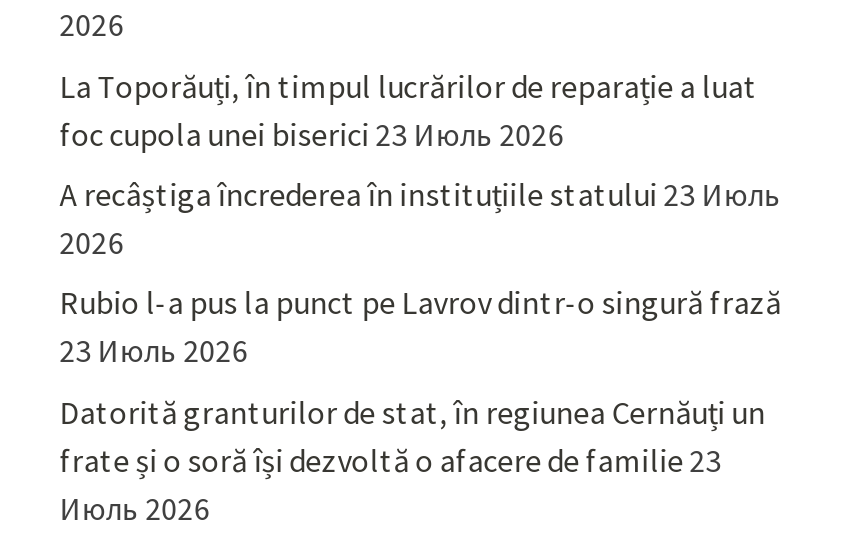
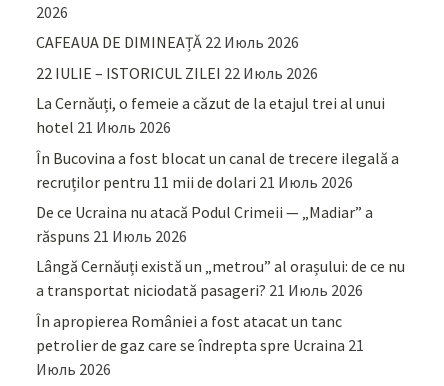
[59,65,781,479] La Toporăuți, în timpul lucrărilor de reparație a luat | foc cupola unei biserici 23 Июль 2026 | A recâștiga încrederea în instituțiile statului 23 Июль | 2026 | Rubio l-a pus la punct pe Lavrov dintr-o singură frază | 23 Июль 2026 | Datorită granturilor de stat, în regiunea Cernăuți un | frate și o soră își dezvoltă o afacere de familie 23 -> [36,32,405,355] CAFEAUA DE DIMINEAȚĂ 22 Июль 2026 | 22 IULIE – ISTORICUL ZILEI 22 Июль 2026 | La Cernăuți, o femeie a căzut de la etajul trei al unui | hotel 21 Июль 2026 | În Bucovina a fost blocat un canal de trecere ilegală a | recruților pentru 11 mii de dolari 21 Июль 2026 | De ce Ucraina nu atacă Podul Crimeii — „Madiar” a | răspuns 21 Июль 2026 | Lângă Cernăuți există un „metrou” al orașului: de ce nu | a transportat niciodată pasageri? 21 Июль 2026 | În apropierea României a fost atacat un tanc | petrolier de gaz care se îndrepta spre Ucraina 21

